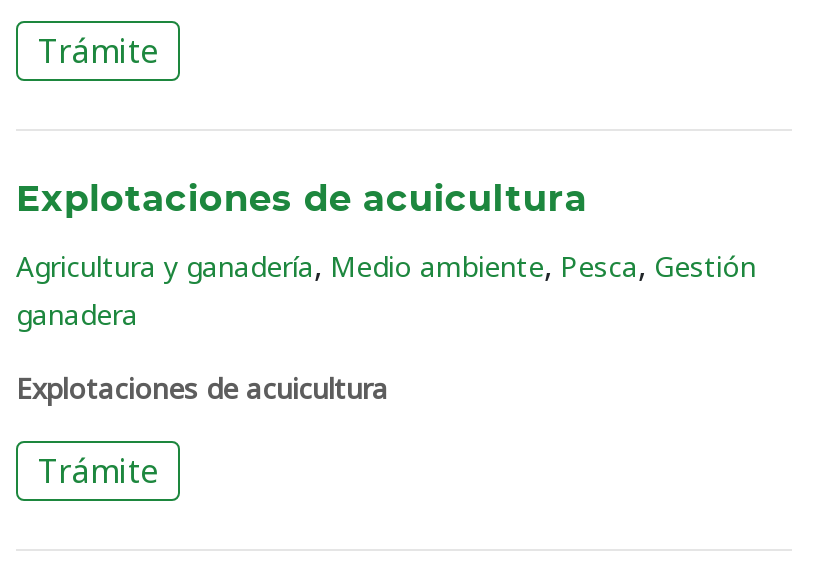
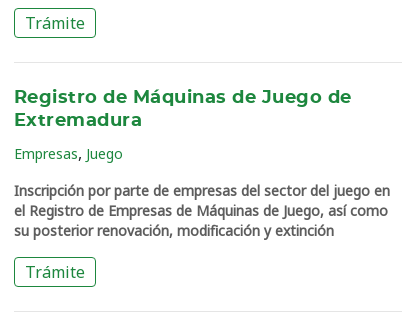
[16,183,587,219] Explotaciones de acuicultura -> [14,89,352,130] Registro de Máquinas de Juego de | Extremadura
[16,243,756,333] Agricultura y ganadería, Medio ambiente, Pesca, Gestión | ganadera -> [14,142,123,164] Empresas, Juego
[16,369,388,407] Explotaciones de acuicultura -> [14,181,390,240] Inscripción por parte de empresas del sector del juego en | el Registro de Empresas de Máquinas de Juego, así como | su posterior renovación, modificación y extinción

